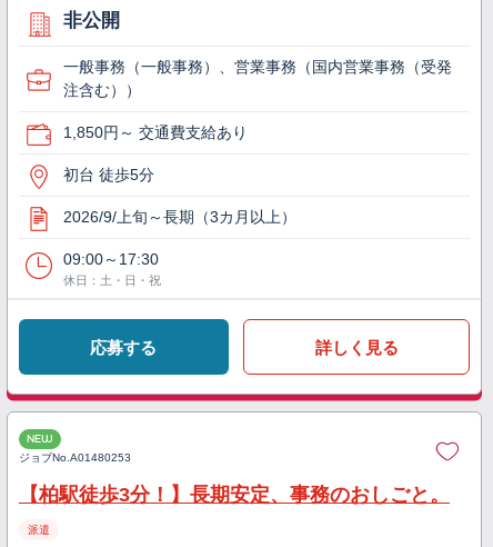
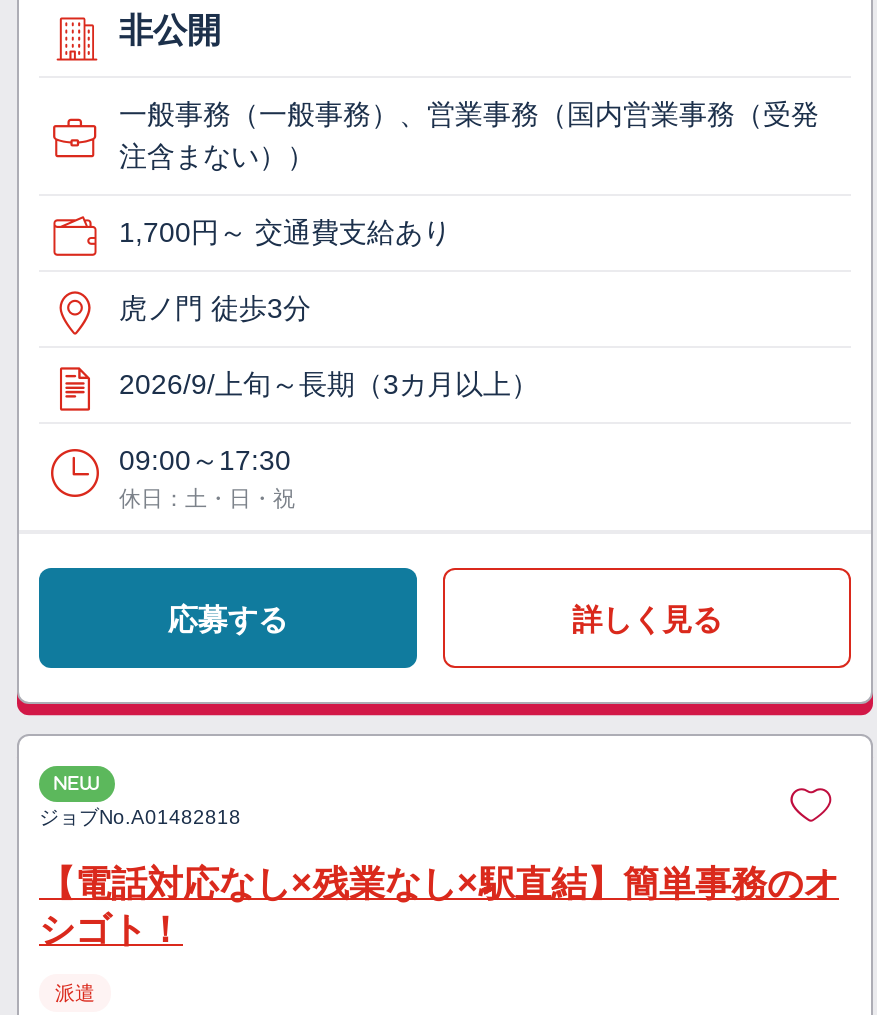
[63,81,141,99] 注含む）） -> [119,141,315,173] 注含まない））
[63,124,248,142] 1,850円～ 交通費支給あり -> [119,217,451,249] 1,700円～ 交通費支給あり
[63,166,154,184] 初台 徒歩5分 -> [119,293,311,325] 虎ノ門 徒歩3分
[19,452,131,464] ジョブNo. A01480253 -> [39,807,241,829] ジョブNo. A01482818
[19,484,450,506] 【柏駅徒歩3分！】長期安定、事務のおしごと。 -> [39,865,839,951] 【電話対応なし×残業なし×駅直結】簡単事務のオ | シゴト！

